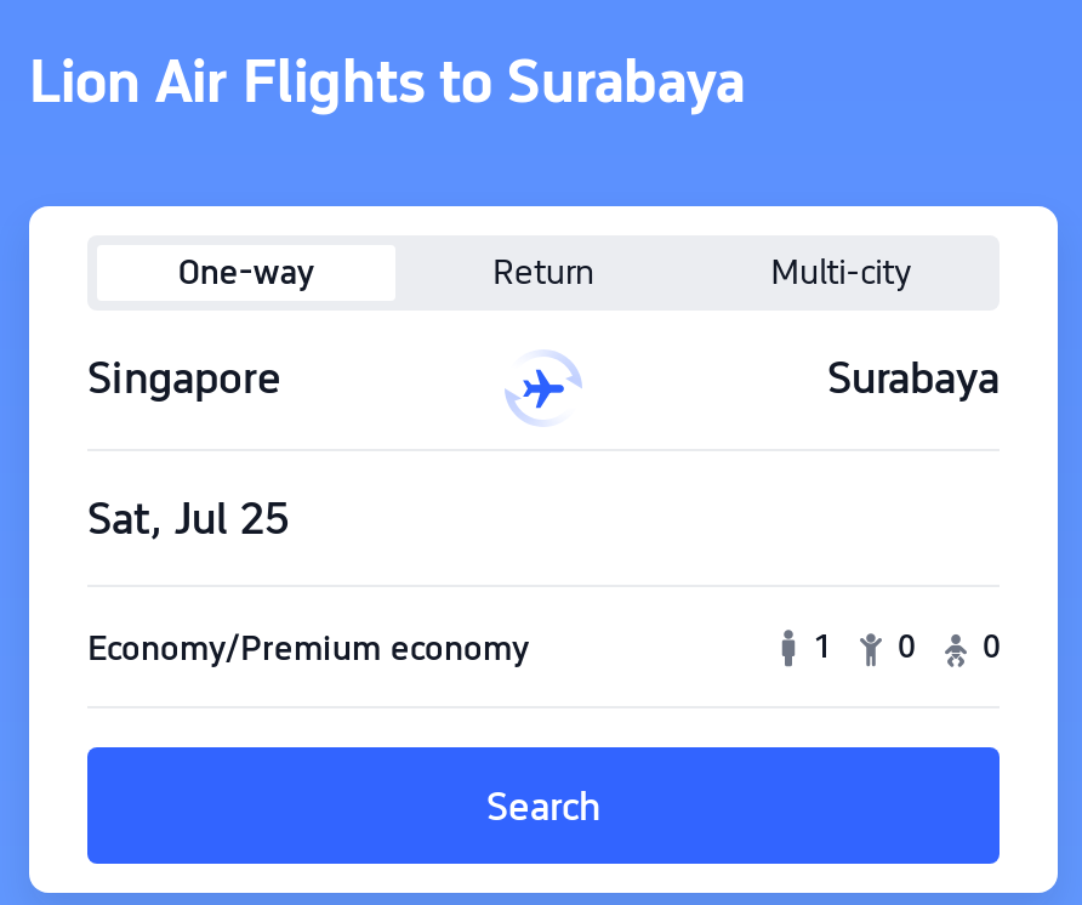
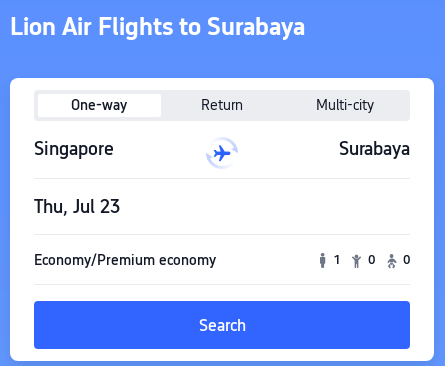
[87,493,289,543] Sat, Jul 25 -> [34,196,120,217] Thu, Jul 23

